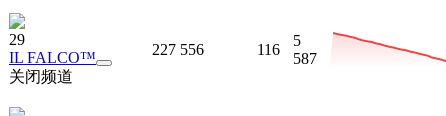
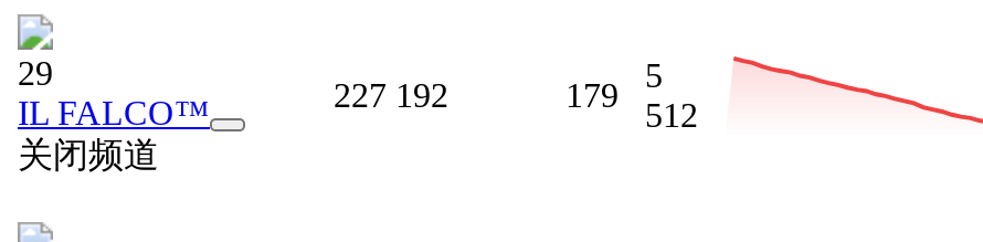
[152,41,204,58] 227 556 -> [334,76,448,114] 227 192
[257,41,280,58] 116 -> [566,76,619,114] 179
[293,50,317,67] 587 -> [645,96,698,133] 512

